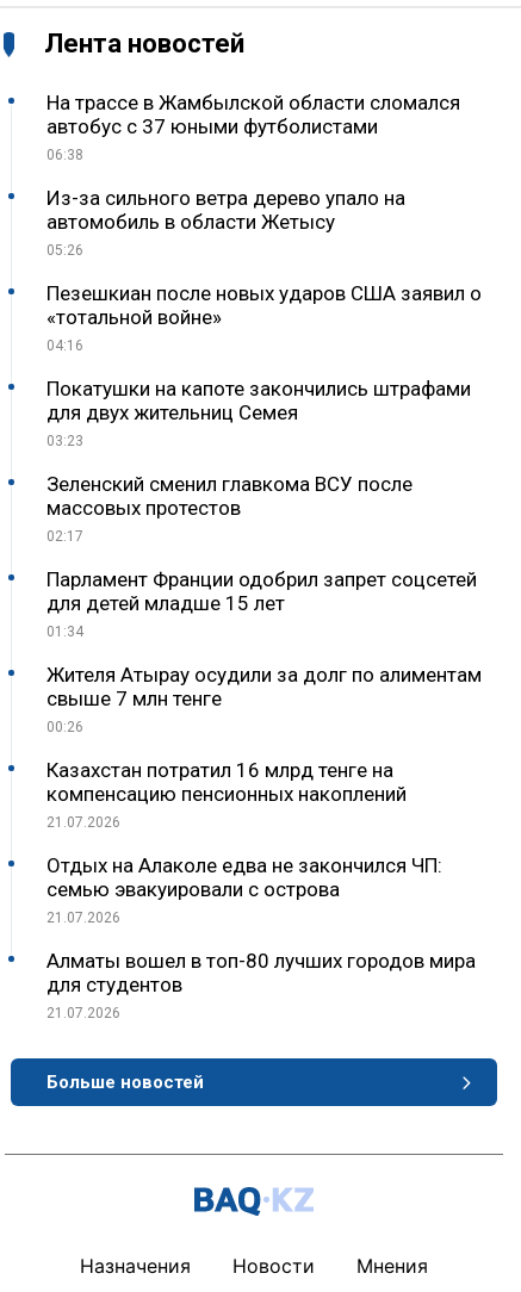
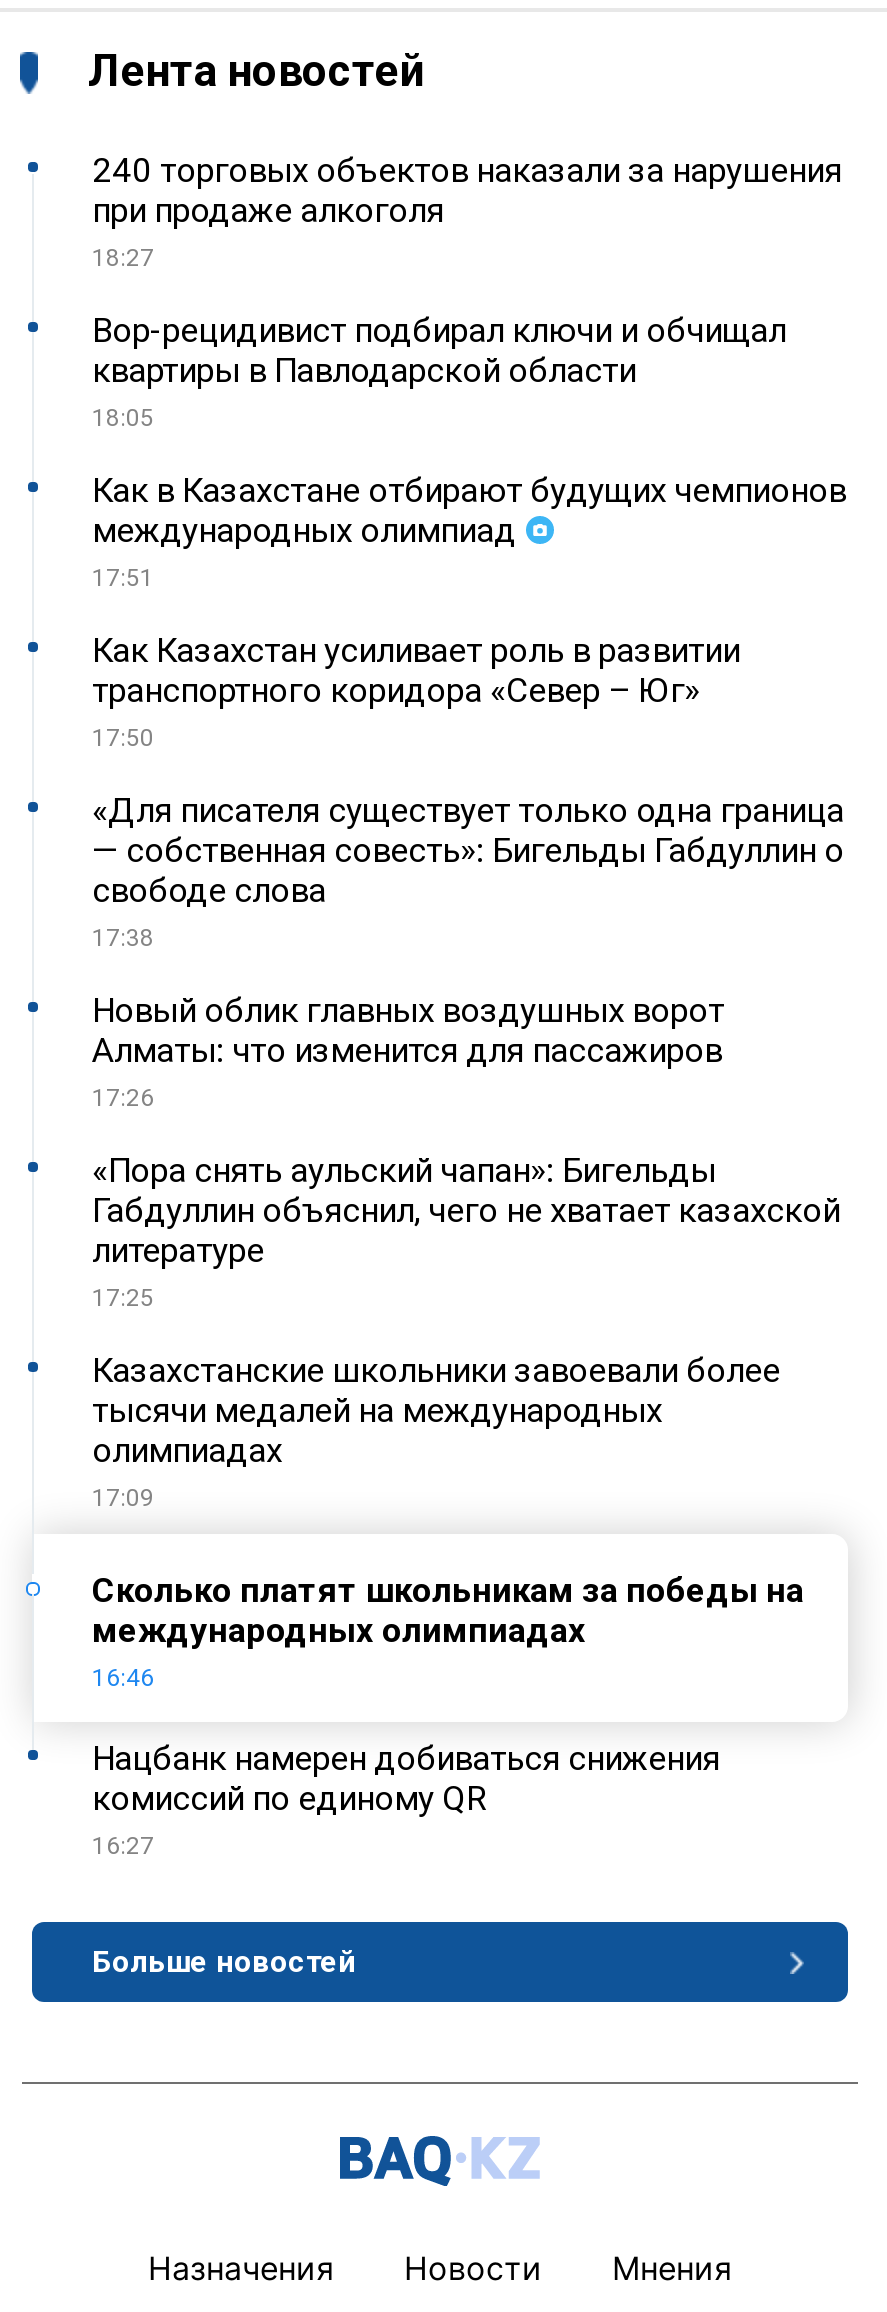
[46,91,460,163] На трассе в Жамбылской области сломался | автобус с 37 юными футболистами | 06:38 -> [92,149,842,271] 240 торговых объектов наказали за нарушения | при продаже алкоголя | 18:27
[46,186,405,259] Из-за сильного ветра дерево упало на | автомобиль в области Жетысу | 05:26 -> [92,309,786,431] Вор-рецидивист подбирал ключи и обчищал | квартиры в Павлодарской области | 18:05
[46,281,482,354] Пезешкиан после новых ударов США заявил о | «тотальной войне» | 04:16 -> [92,469,846,591] Как в Казахстане отбирают будущих чемпионов | международных олимпиад | 17:51
[46,377,471,449] Покатушки на капоте закончились штрафами | для двух жительниц Семея | 03:23 -> [92,629,740,751] Как Казахстан усиливает роль в развитии | транспортного коридора «Север – Юг» | 17:50
[46,472,413,545] Зеленский сменил главкома ВСУ после | массовых протестов | 02:17 -> [92,789,844,951] «Для писателя существует только одна граница | — собственная совесть»: Бигельды Габдуллин о | свободе слова | 17:38
[46,567,477,640] Парламент Франции одобрил запрет соцсетей | для детей младше 15 лет | 01:34 -> [92,989,724,1111] Новый облик главных воздушных ворот | Алматы: что изменится для пассажиров | 17:26
[46,663,482,736] Жителя Атырау осудили за долг по алиментам | свыше 7 млн тенге | 00:26 -> [92,1149,840,1311] «Пора снять аульский чапан»: Бигельды | Габдуллин объяснил, чего не хватает казахской | литературе | 17:25
[46,758,407,831] Казахстан потратил 16 млрд тенге на | компенсацию пенсионных накоплений | 21.07.2026 -> [92,1349,780,1511] Казахстанские школьники завоевали более | тысячи медалей на международных | олимпиадах | 17:09
[46,854,442,926] Отдых на Алаколе едва не закончился ЧП: | семью эвакуировали с острова | 21.07.2026 -> [92,1569,804,1691] Сколько платят школьникам за победы на | международных олимпиадах | 16:46
[46,949,476,1022] Алматы вошел в топ-80 лучших городов мира | для студентов | 21.07.2026 -> [92,1737,720,1859] Нацбанк намерен добиваться снижения | комиссий по единому QR | 16:27

